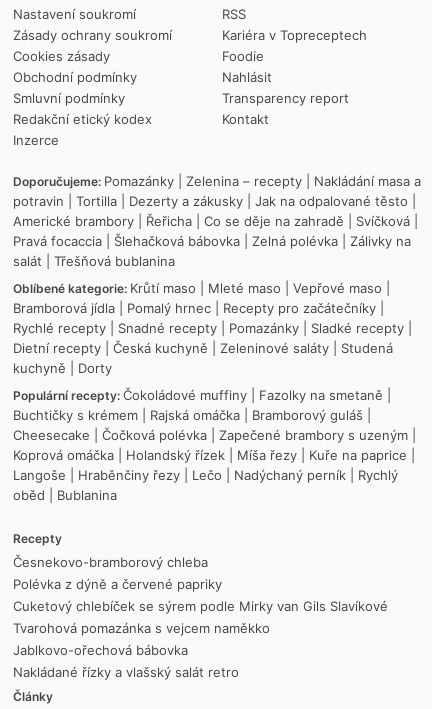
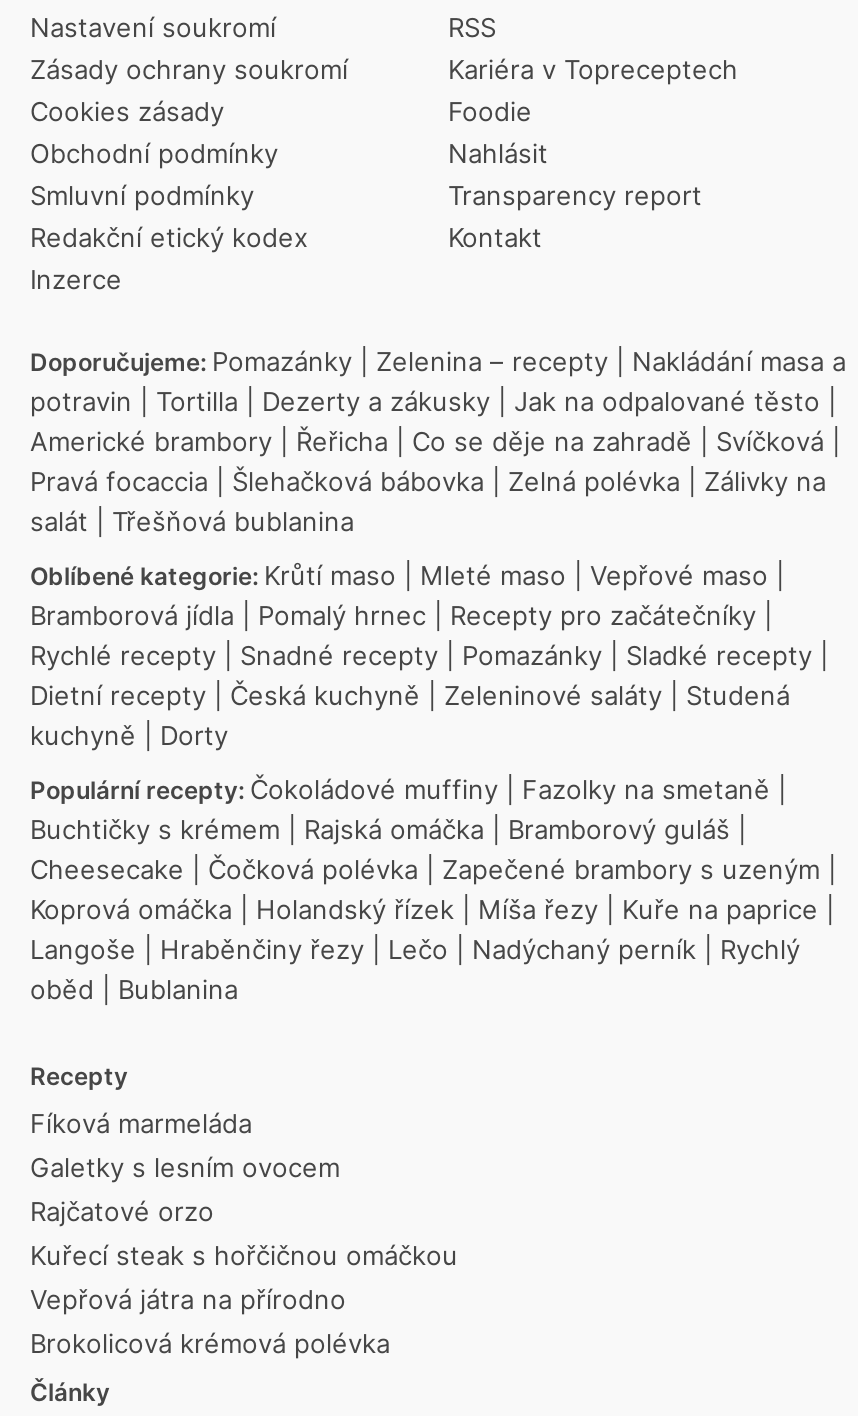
[13,554,388,680] Česnekovo-bramborový chleba | Polévka z dýně a červené papriky | Cuketový chlebíček se sýrem podle Mirky van Gils Slavíkové | Tvarohová pomazánka s vejcem naměkko | Jablkovo-ořechová bábovka | Nakládané řízky a vlašský salát retro -> [30,1107,458,1359] Fíková marmeláda | Galetky s lesním ovocem | Rajčatové orzo | Kuřecí steak s hořčičnou omáčkou | Vepřová játra na přírodno | Brokolicová krémová polévka

